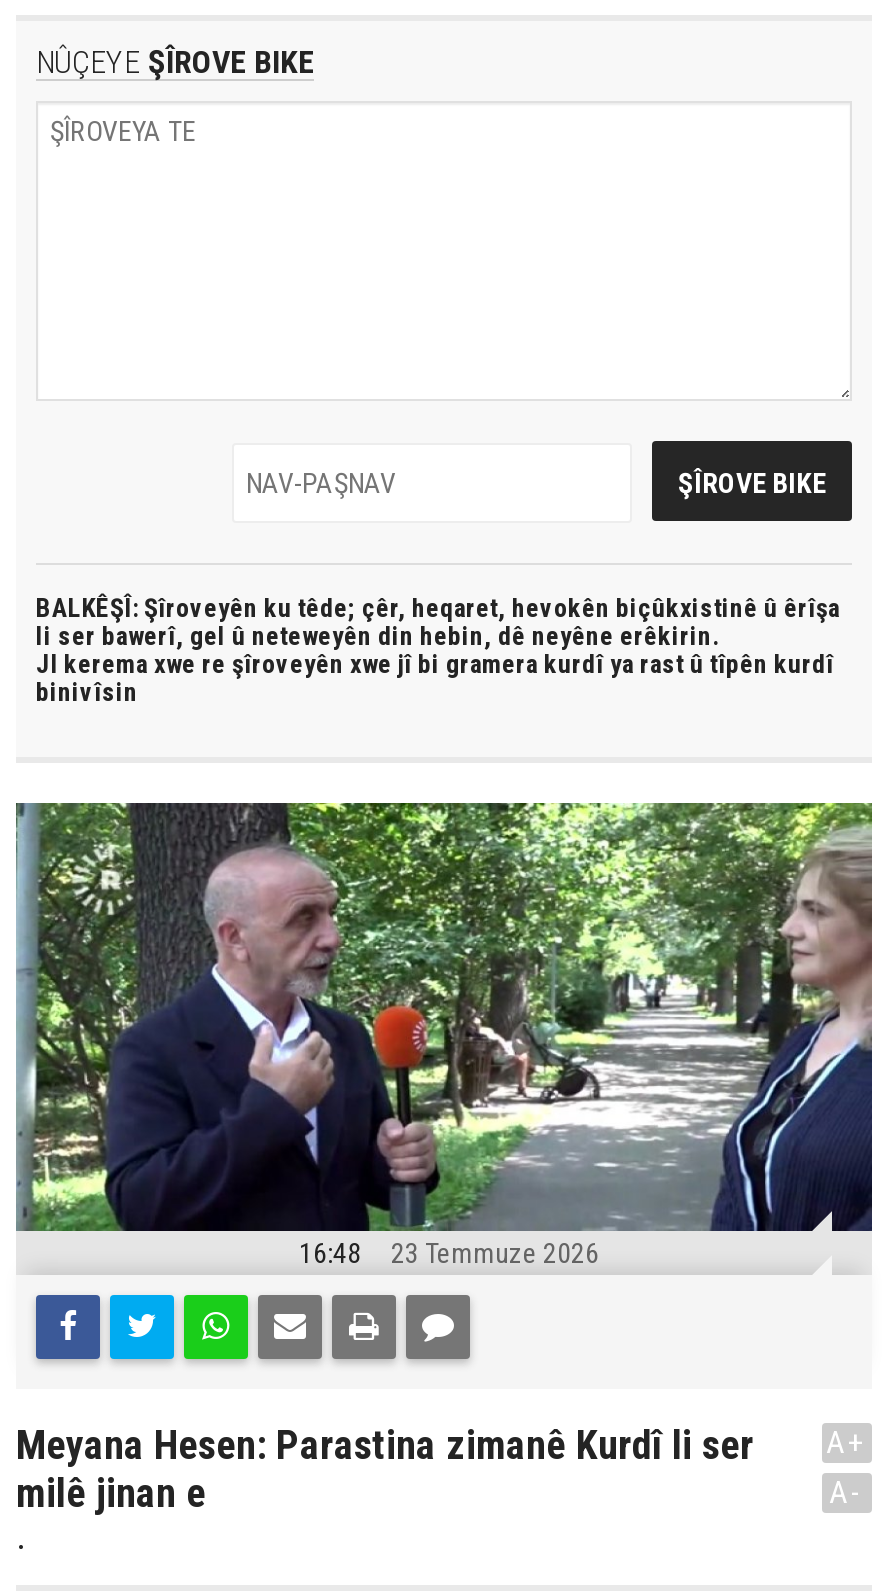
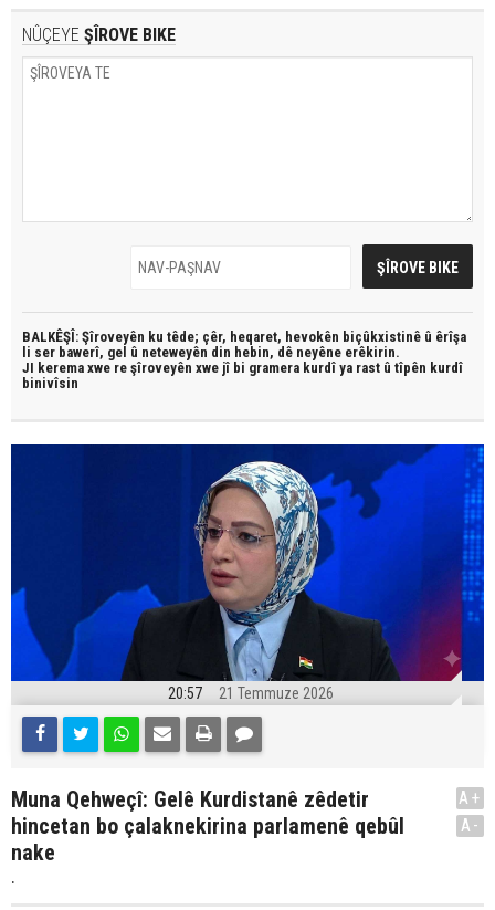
[14,801,874,1269] [image] | 16:48 | 23 Temmuze 2026 -> [10,443,485,702] [image] | 20:57 | 21 Temmuze 2026
[16,1421,754,1517] Meyana Hesen: Parastina zimanê Kurdî li ser | milê jinan e -> [11,786,404,866] Muna Qehweçî: Gelê Kurdistanê zêdetir | hincetan bo çalaknekirina parlamenê qebûl | nake

